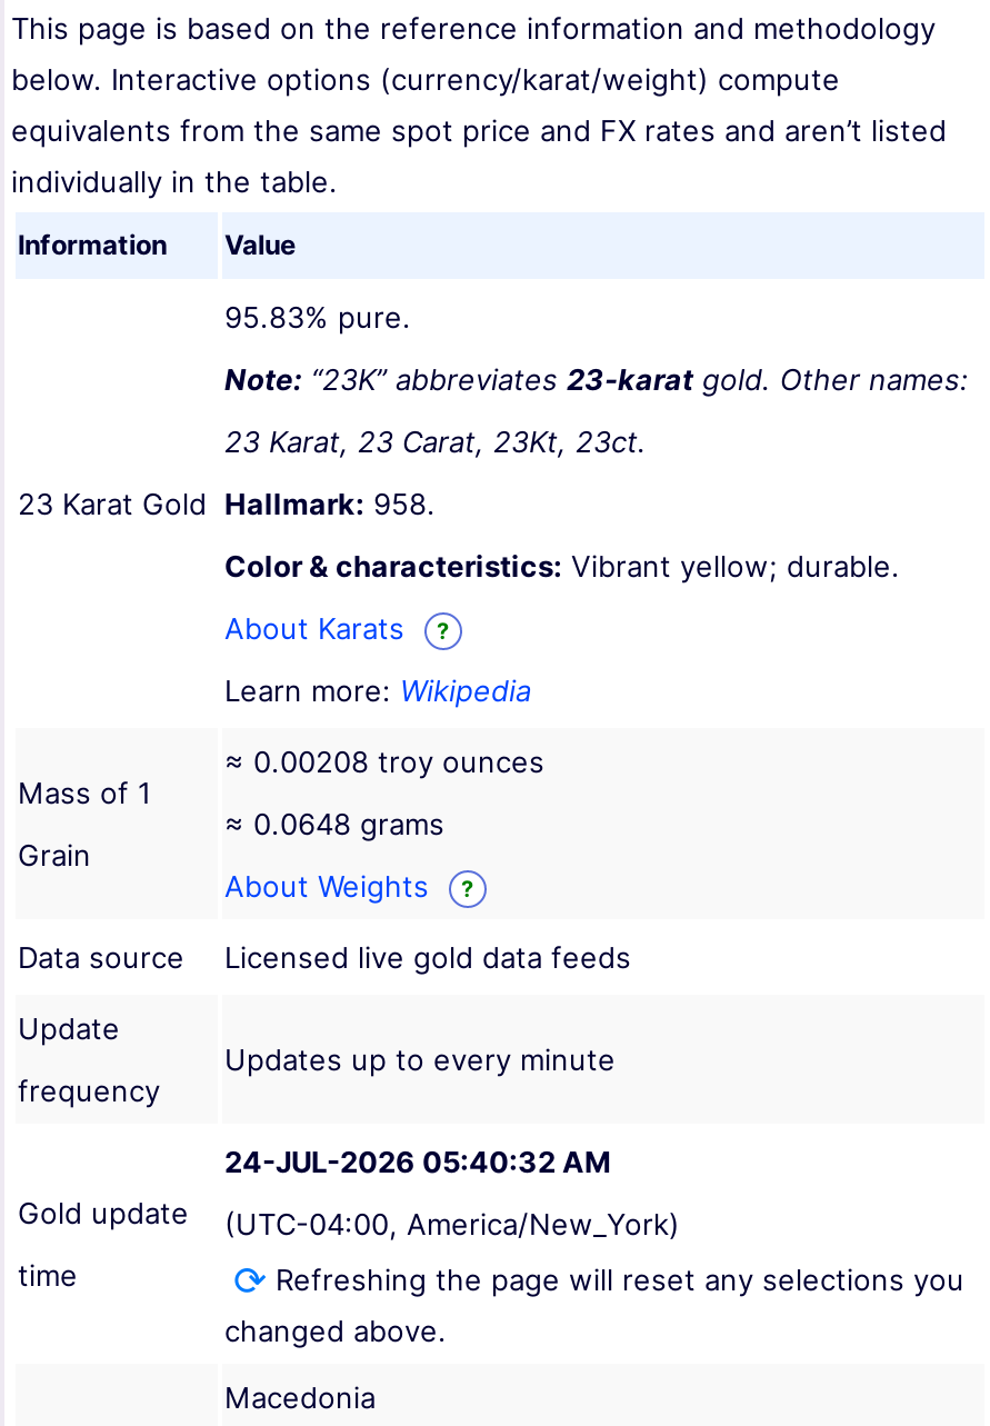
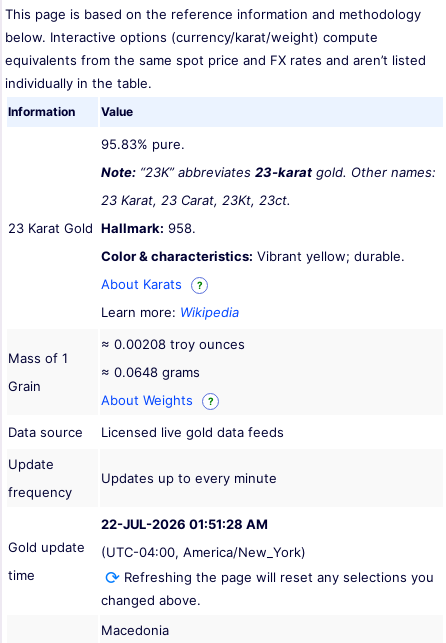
[224,1145,611,1180] 24-JUL-2026 05:40:32 AM -> [101,516,268,532] 22-JUL-2026 01:51:28 AM

